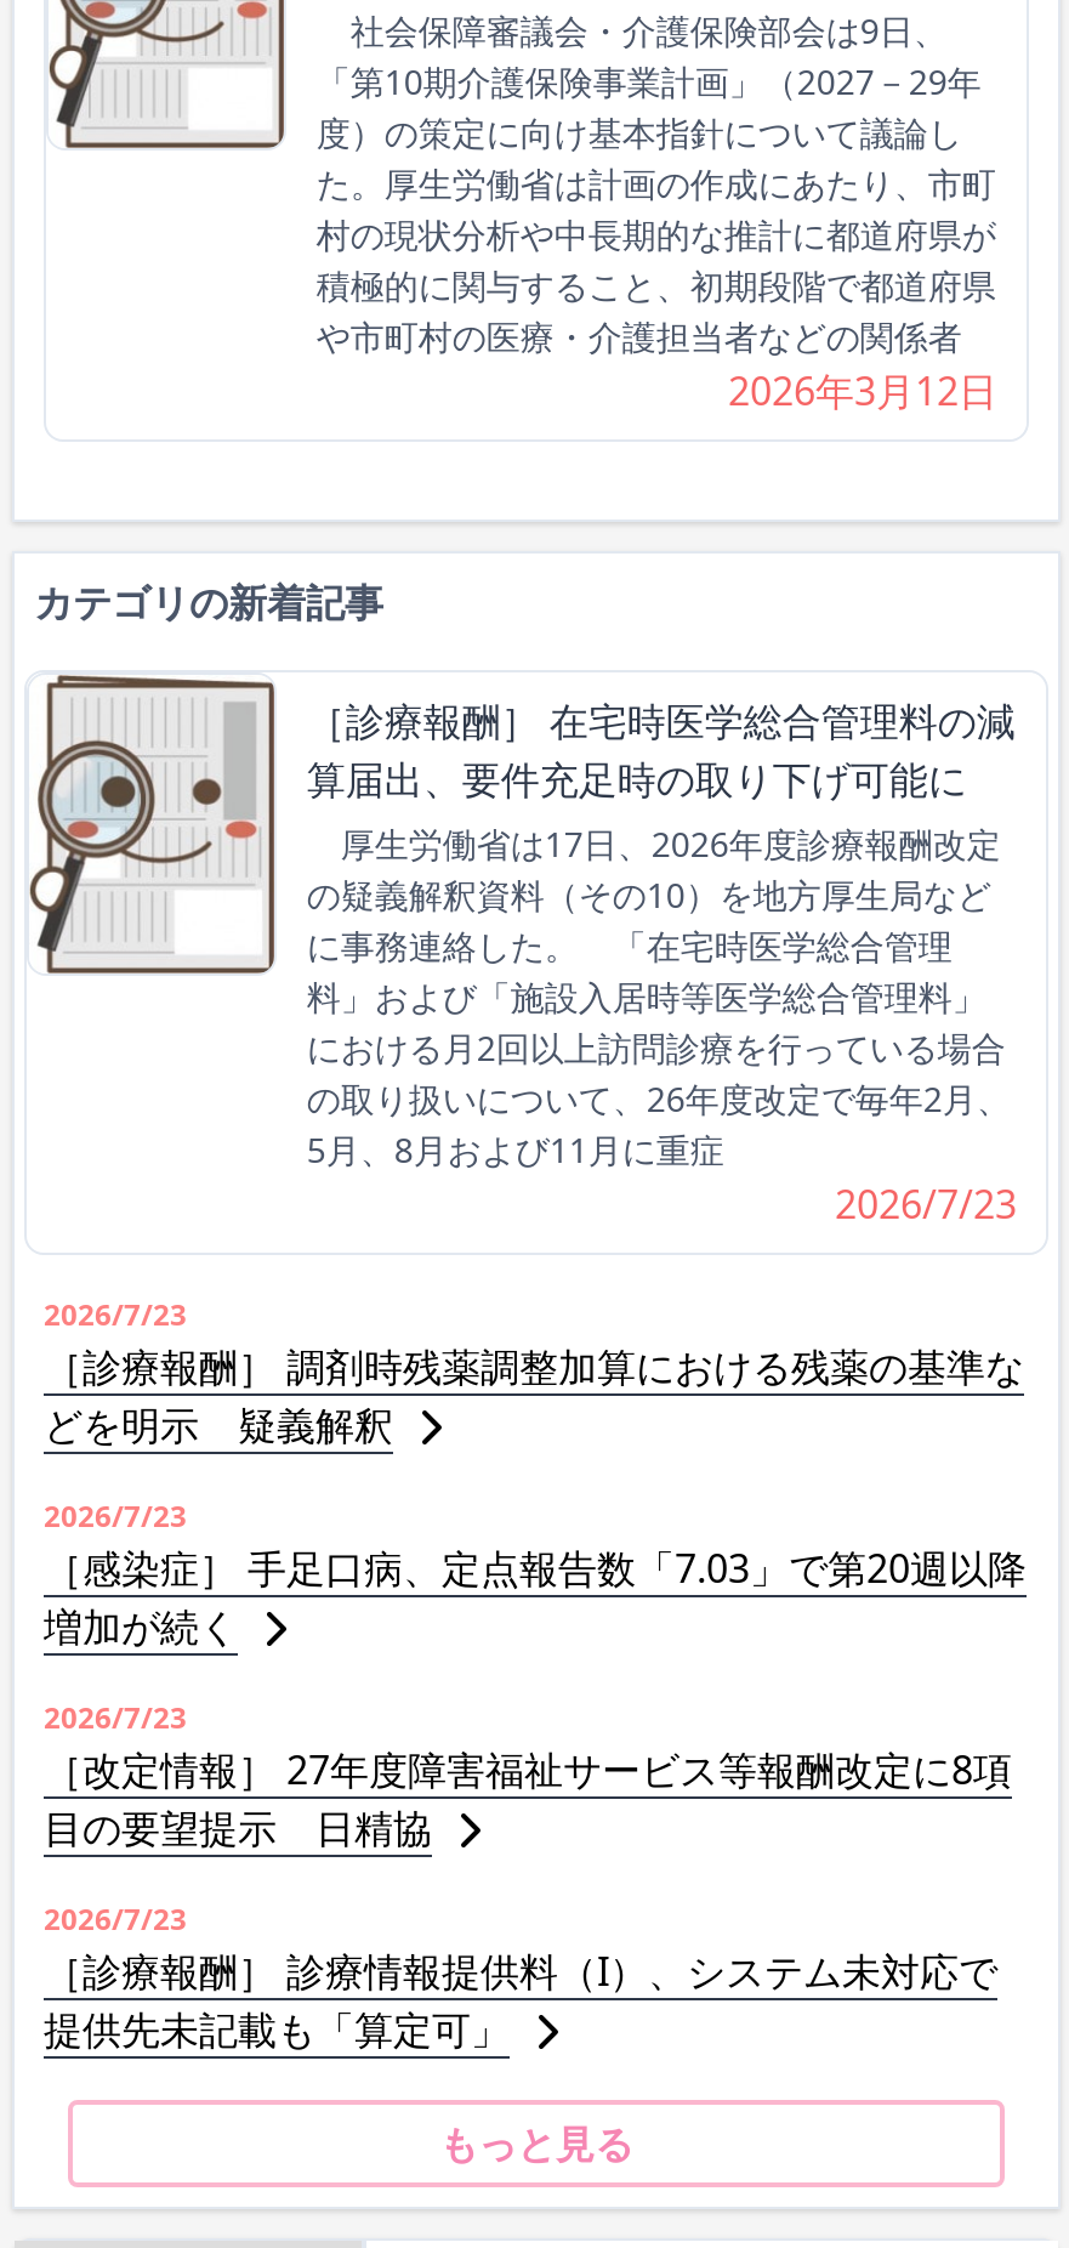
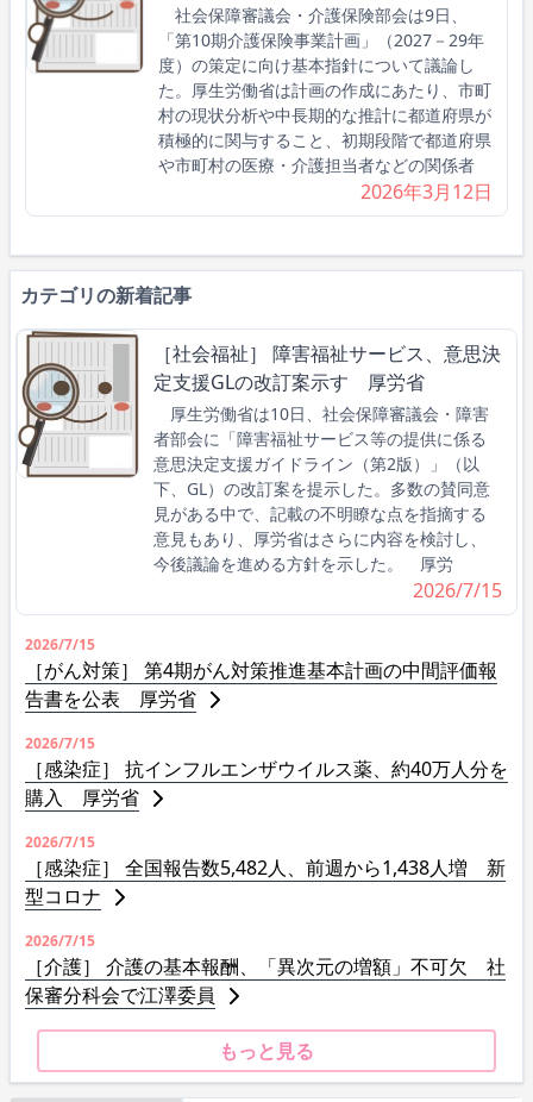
[307,694,1017,1230] ［診療報酬］ 在宅時医学総合管理料の減 | 算届出、要件充足時の取り下げ可能に | 厚生労働省は17日、2026年度診療報酬改定 | の疑義解釈資料（その10）を地方厚生局など | に事務連絡した。 「在宅時医学総合管理 | 料」および「施設入居時等医学総合管理料」 | における月2回以上訪問診療を行っている場合 | の取り扱いについて、26年度改定で毎年2月、 | 5月、8月および11月に重症 | 2026/7/23 -> [154,340,502,603] ［社会福祉］ 障害福祉サービス、意思決 | 定支援GLの改訂案示す 厚労省 | 厚生労働省は10日、社会保障審議会・障害 | 者部会に「障害福祉サービス等の提供に係る | 意思決定支援ガイドライン（第2版）」（以 | 下、GL）の改訂案を提示した。多数の賛同意 | 見がある中で、記載の不明瞭な点を指摘する | 意見もあり、厚労省はさらに内容を検討し、 | 今後議論を進める方針を示した。 厚労 | 2026/7/15
[44,1293,1024,1451] 2026/7/23 | ［診療報酬］ 調剤時残薬調整加算における残薬の基準な | どを明示 疑義解釈 -> [25,634,497,711] 2026/7/15 | ［がん対策］ 第4期がん対策推進基本計画の中間評価報 | 告書を公表 厚労省
[44,1495,1027,1653] 2026/7/23 | ［感染症］ 手足口病、定点報告数「7.03」で第20週以降 | 増加が続く -> [25,733,508,810] 2026/7/15 | ［感染症］ 抗インフルエンザウイルス薬、約40万人分を | 購入 厚労省
[44,1696,1012,1854] 2026/7/23 | ［改定情報］ 27年度障害福祉サービス等報酬改定に8項 | 目の要望提示 日精協 -> [25,832,506,909] 2026/7/15 | ［感染症］ 全国報告数5,482人、前週から1,438人増 新 | 型コロナ
[44,1898,997,2056] 2026/7/23 | ［診療報酬］ 診療情報提供料（I）、システム未対応で | 提供先未記載も「算定可」 -> [25,930,506,1008] 2026/7/15 | ［介護］ 介護の基本報酬、「異次元の増額」不可欠 社 | 保審分科会で江澤委員

